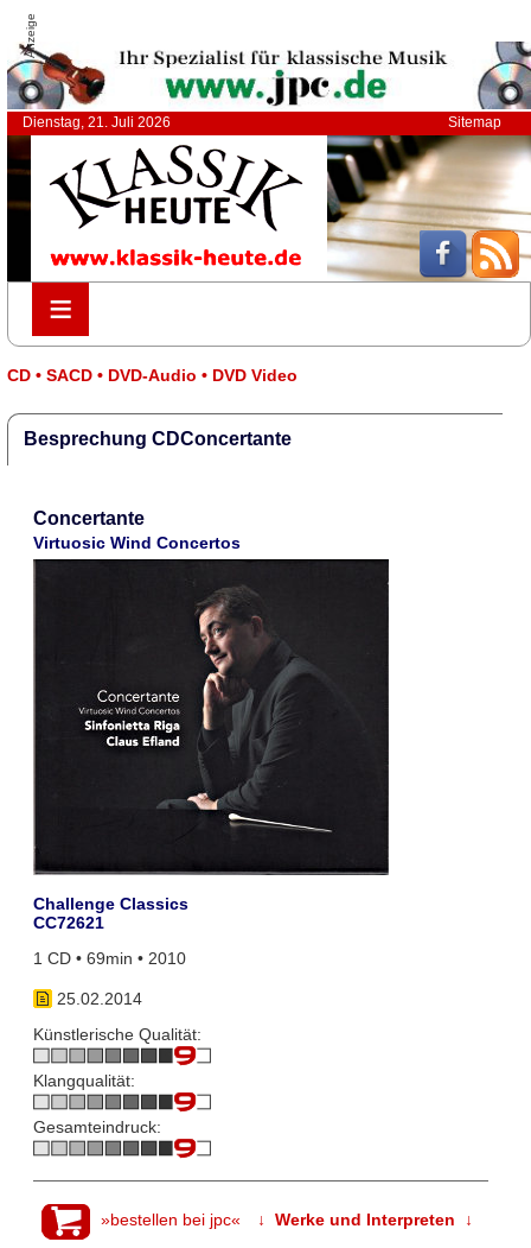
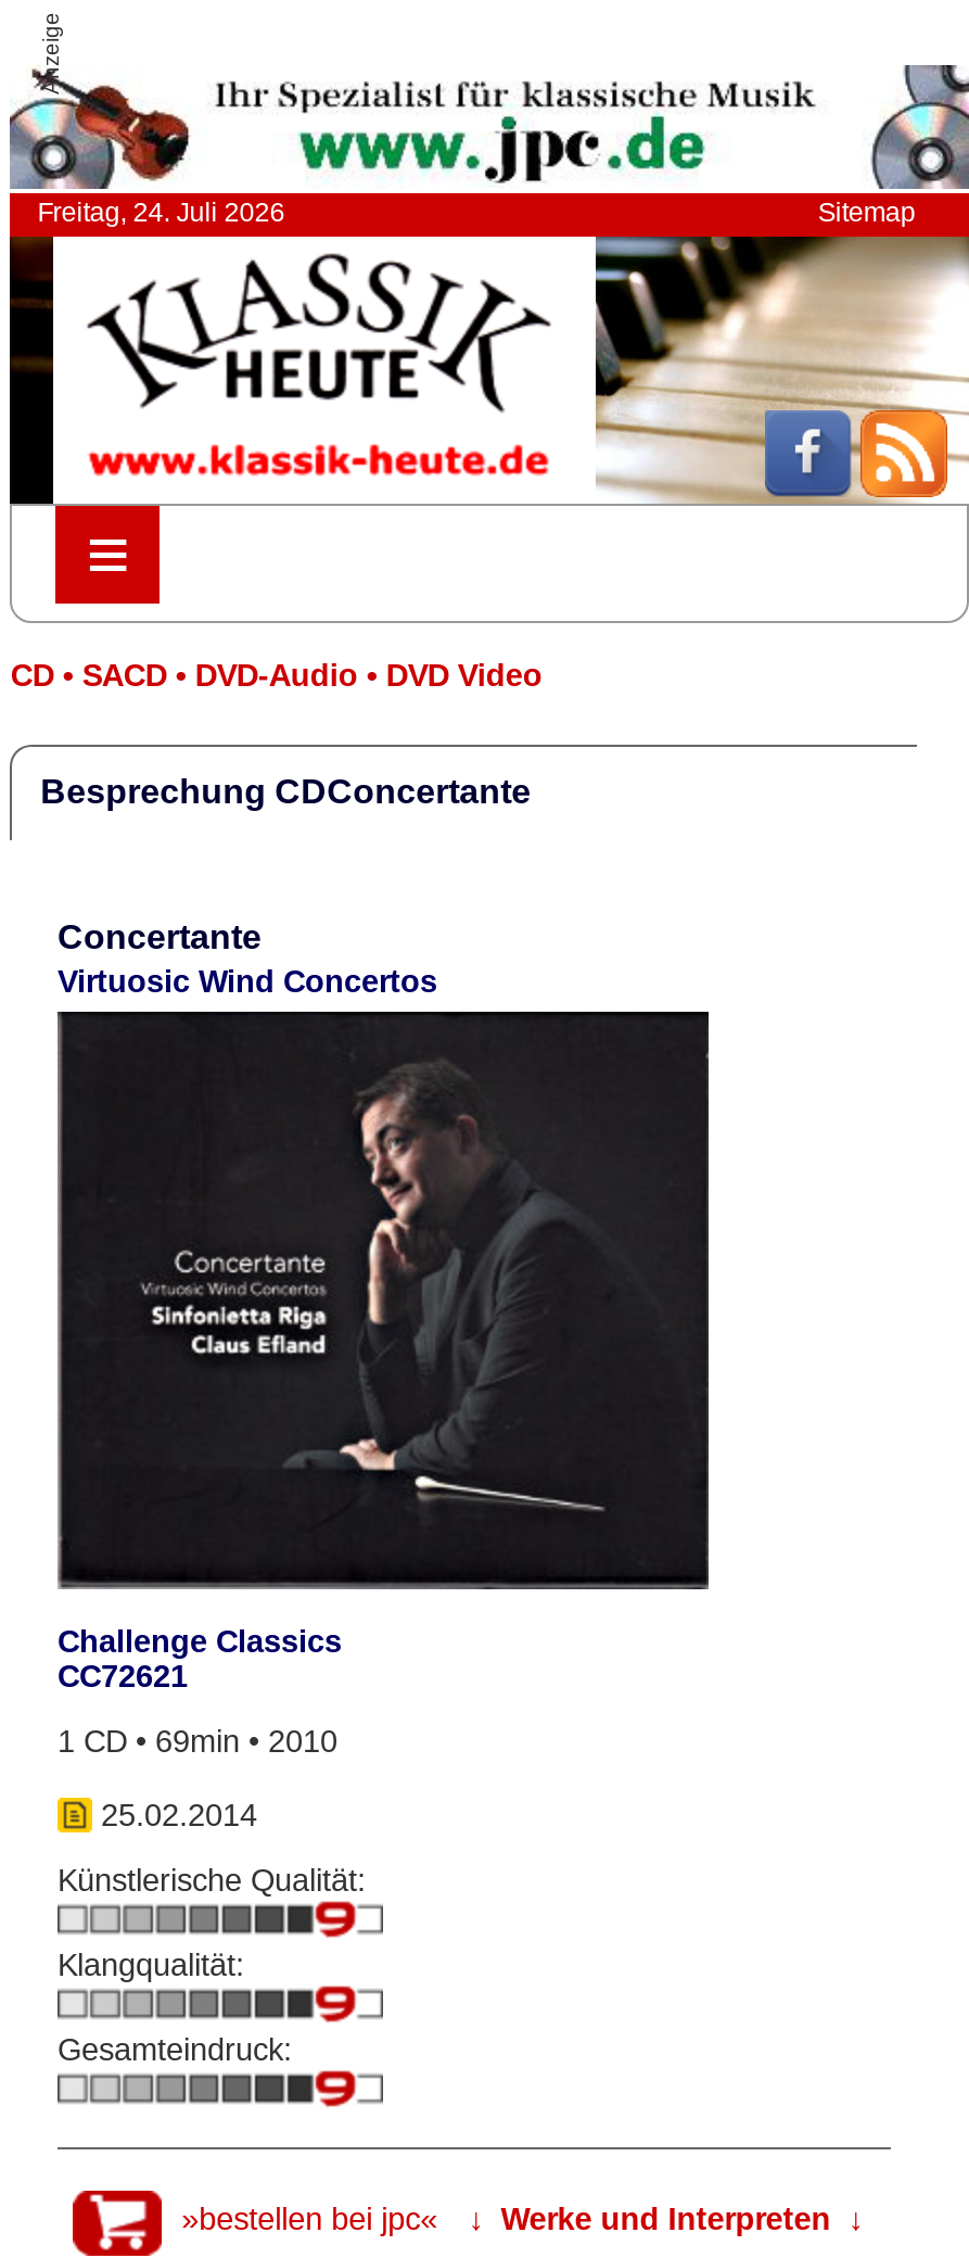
[22,114,170,131] Dienstag, 21. Juli 2026 -> [37,198,285,228] Freitag, 24. Juli 2026

